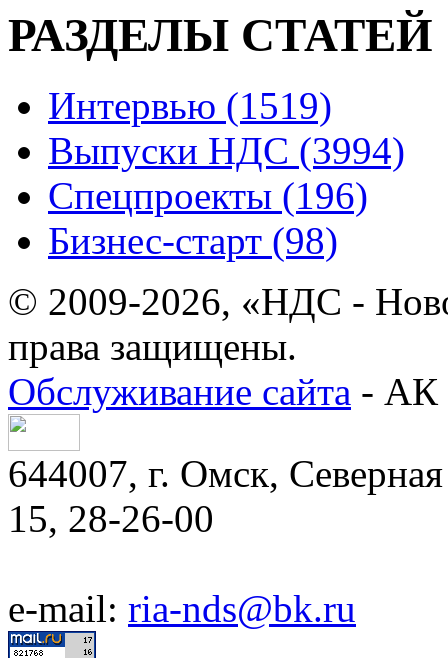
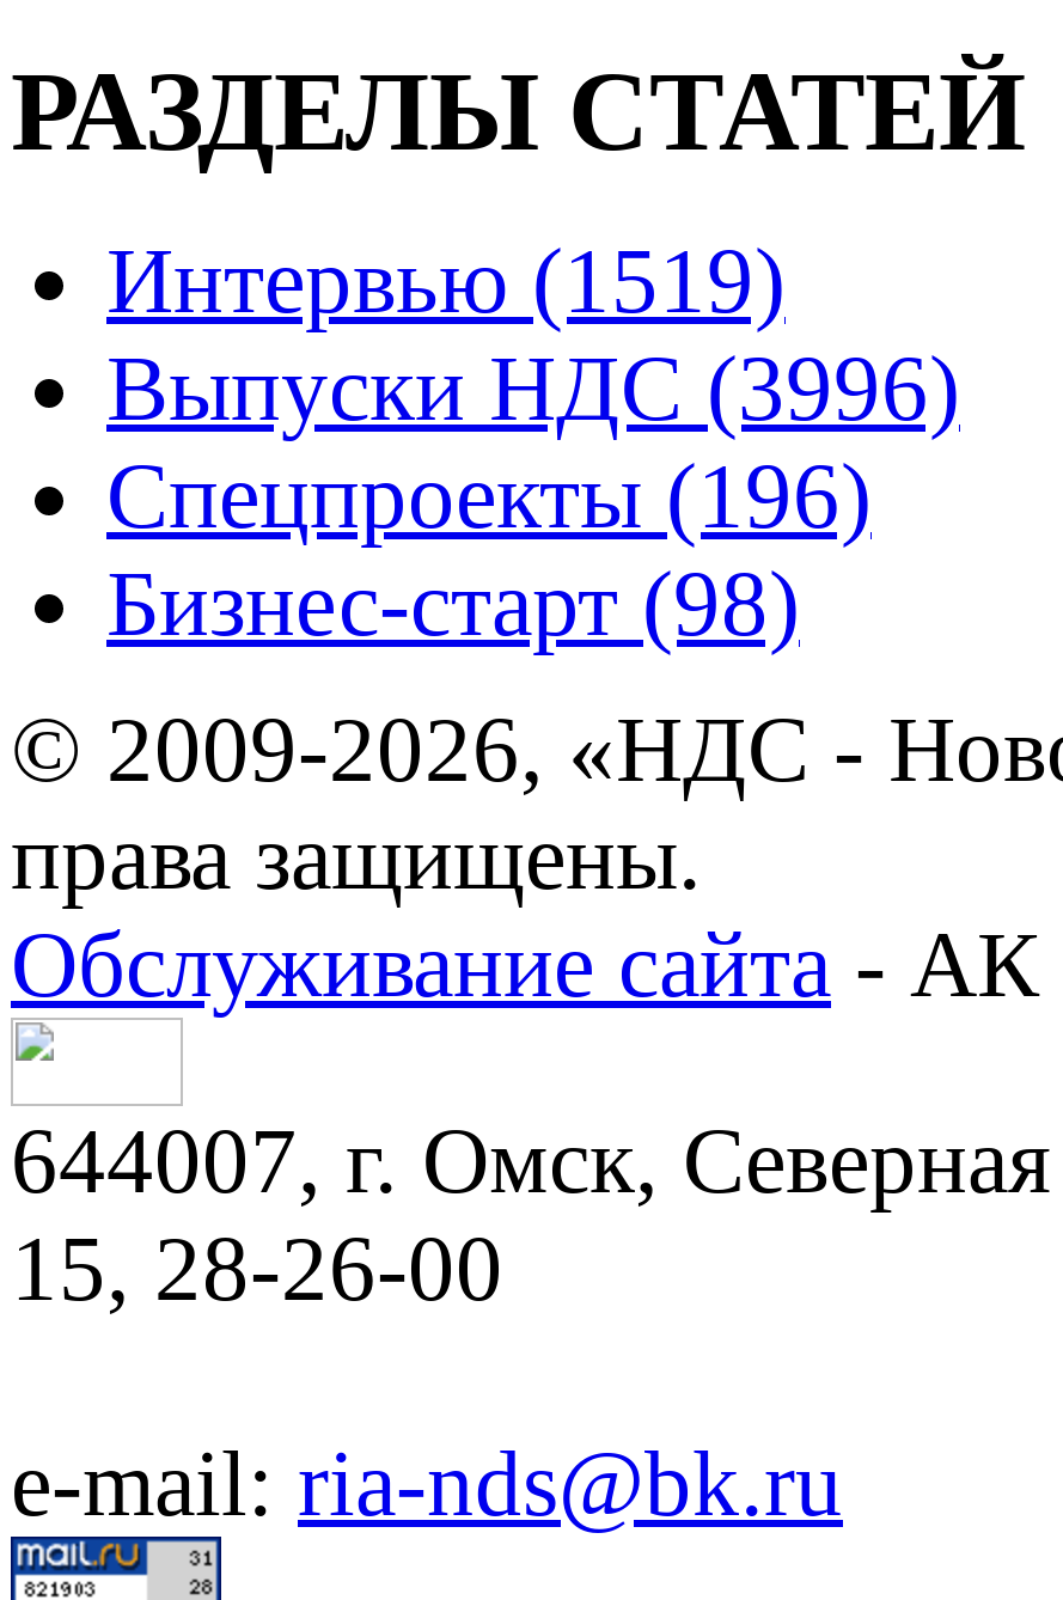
[48,129,405,172] Выпуски НДС (3994) -> [106,337,960,439] Выпуски НДС (3996)

